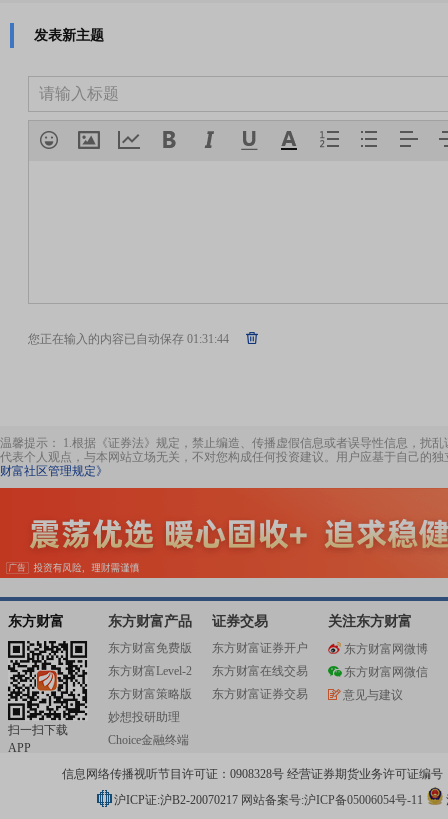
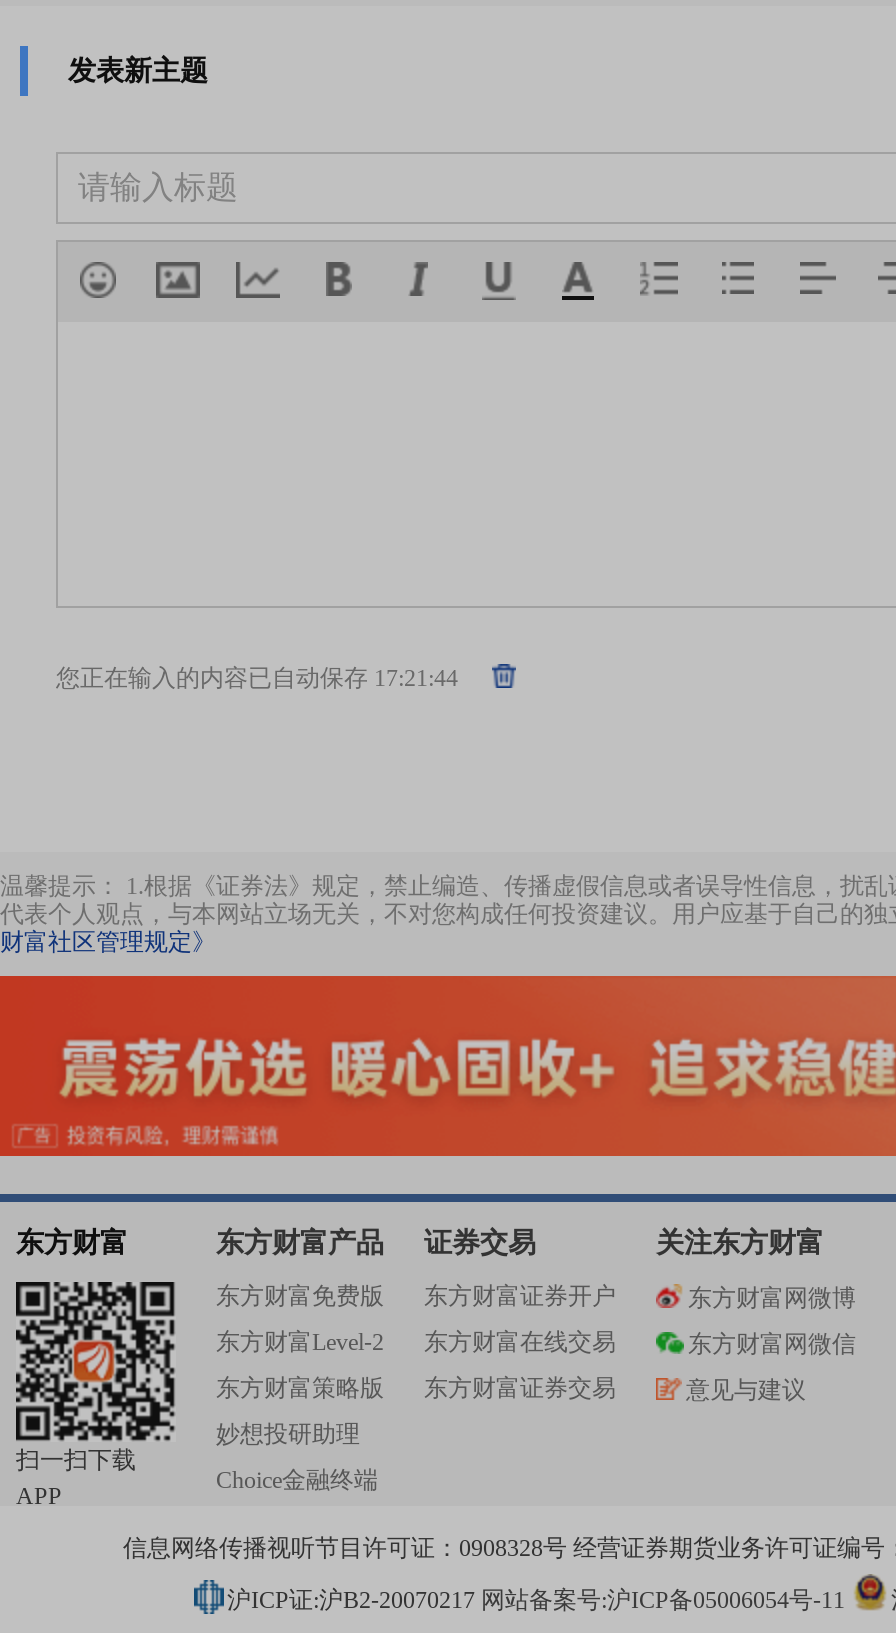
[28,332,229,346] 您正在输入的内容已自动保存01:31:44 -> [56,664,458,692] 您正在输入的内容已自动保存17:21:44

